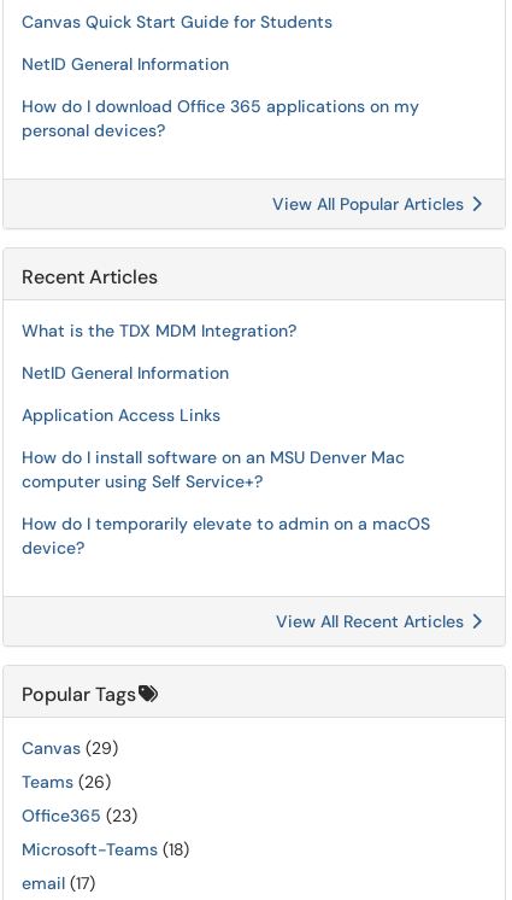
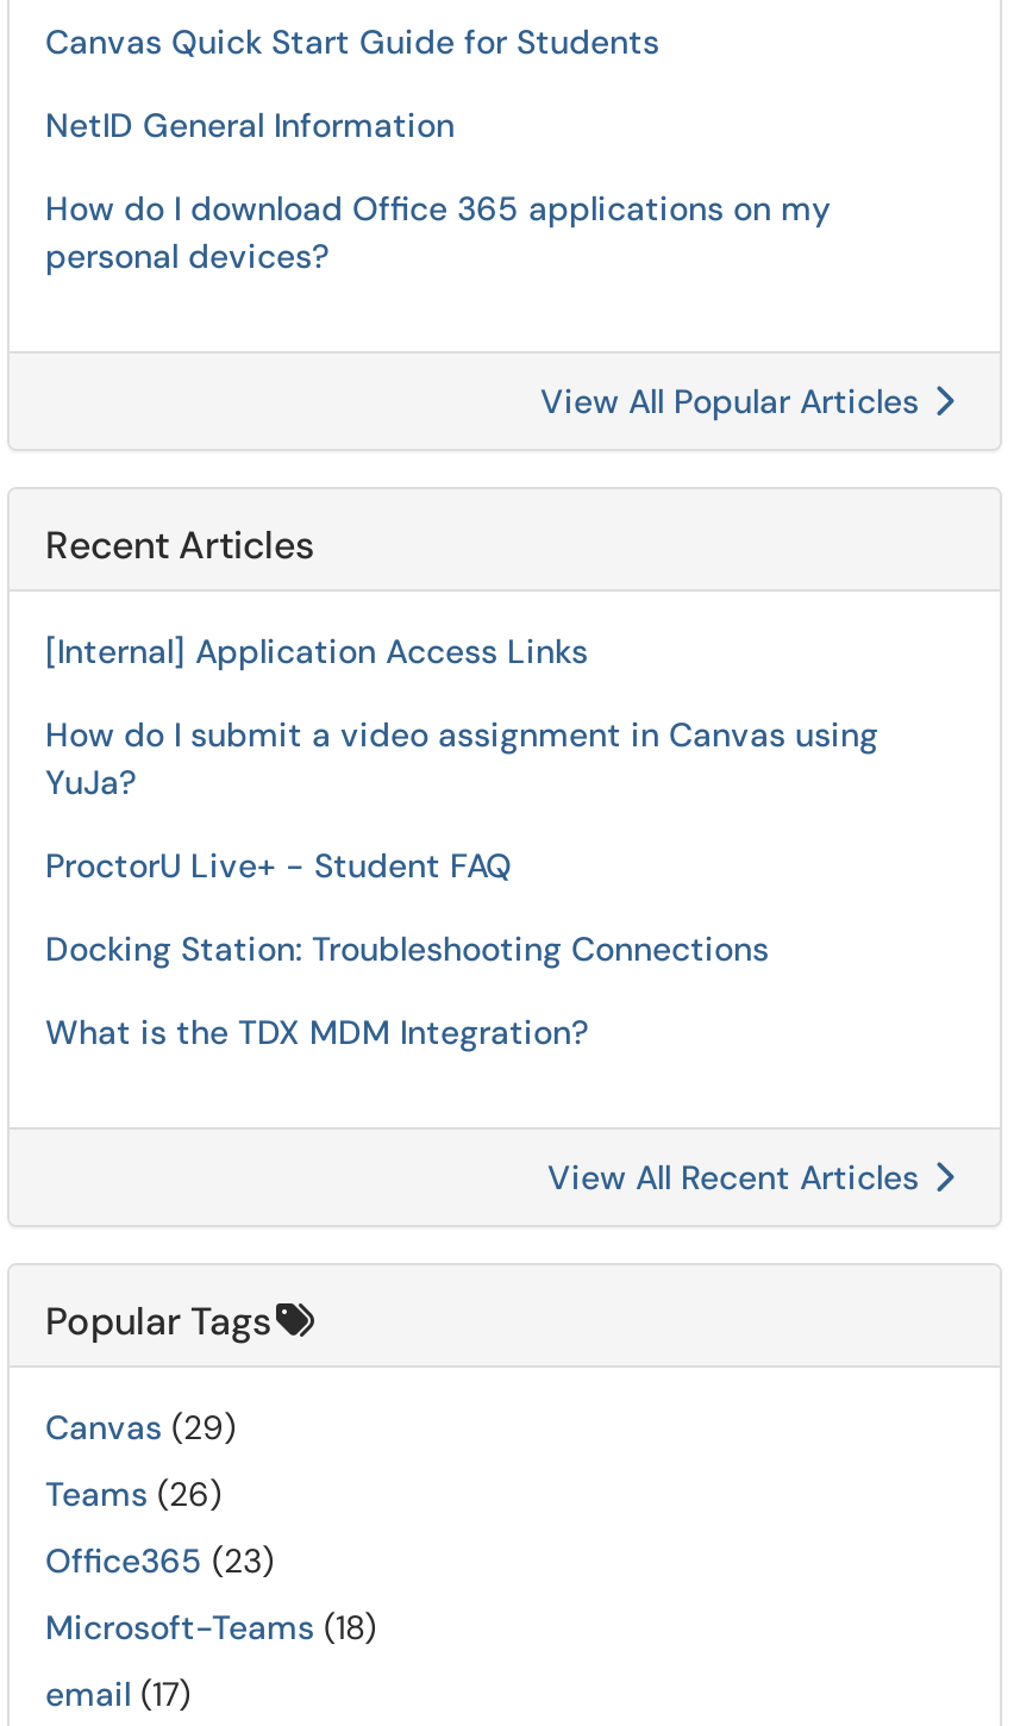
none -> [45,630,878,970] [Internal] Application Access Links | How do I submit a video assignment in Canvas using | YuJa? | ProctorU Live+ - Student FAQ | Docking Station: Troubleshooting Connections
moved [22,320,296,341] -> [45,1011,588,1053]: What is the TDX MDM Integration?
[22,362,430,559] NetID General Information | Application Access Links | How do I install software on an MSU Denver Mac | computer using Self Service+? | How do I temporarily elevate to admin on a macOS | device? -> none

